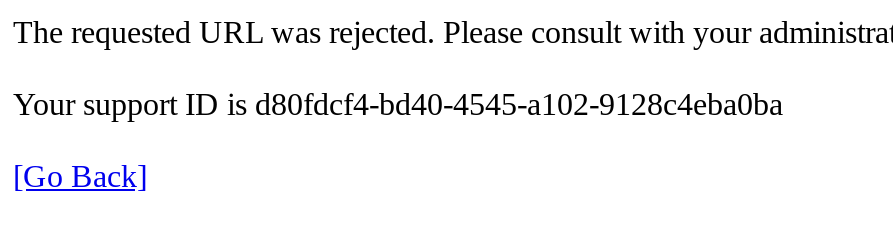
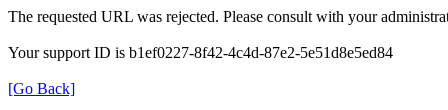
[13,87,783,121] Your support ID is d80fdcf4-bd40-4545-a102-9128c4eba0ba -> [8,44,393,61] Your support ID is b1ef0227-8f42-4c4d-87e2-5e51d8e5ed84

